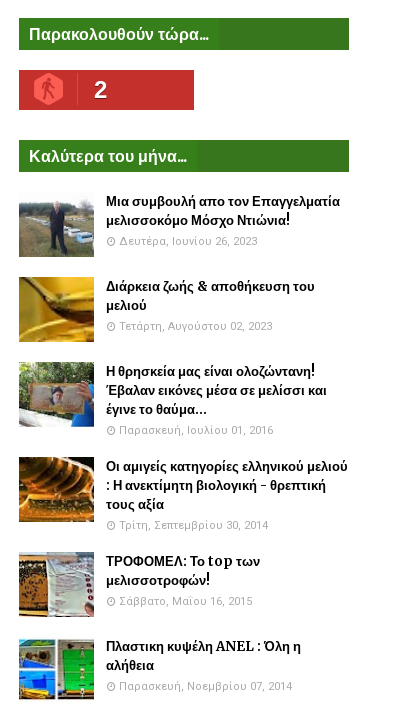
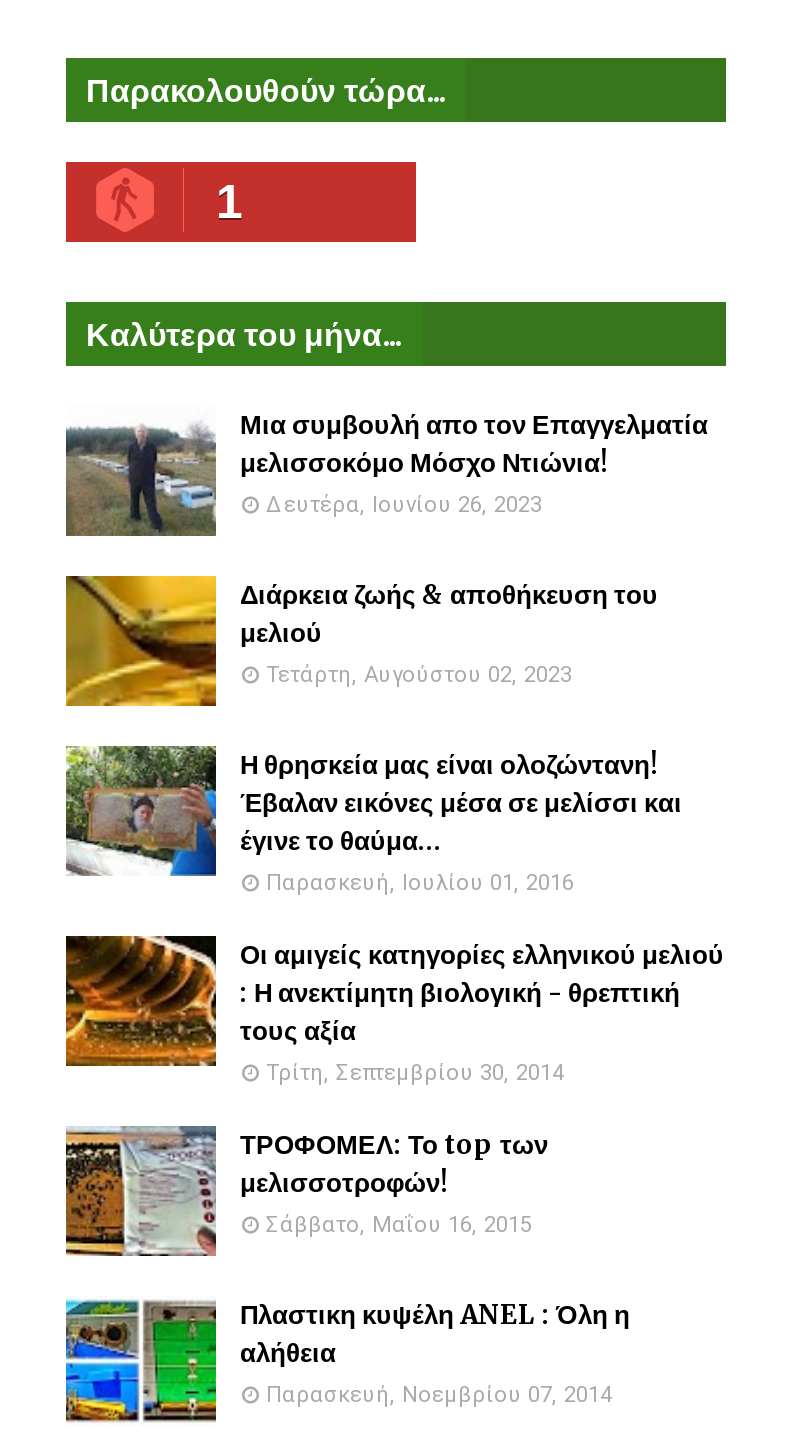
[94,76,105,103] 2 -> [216,175,238,229] 1

